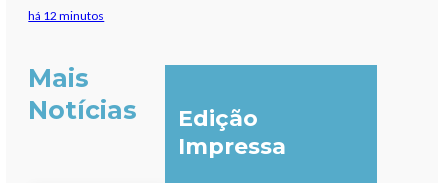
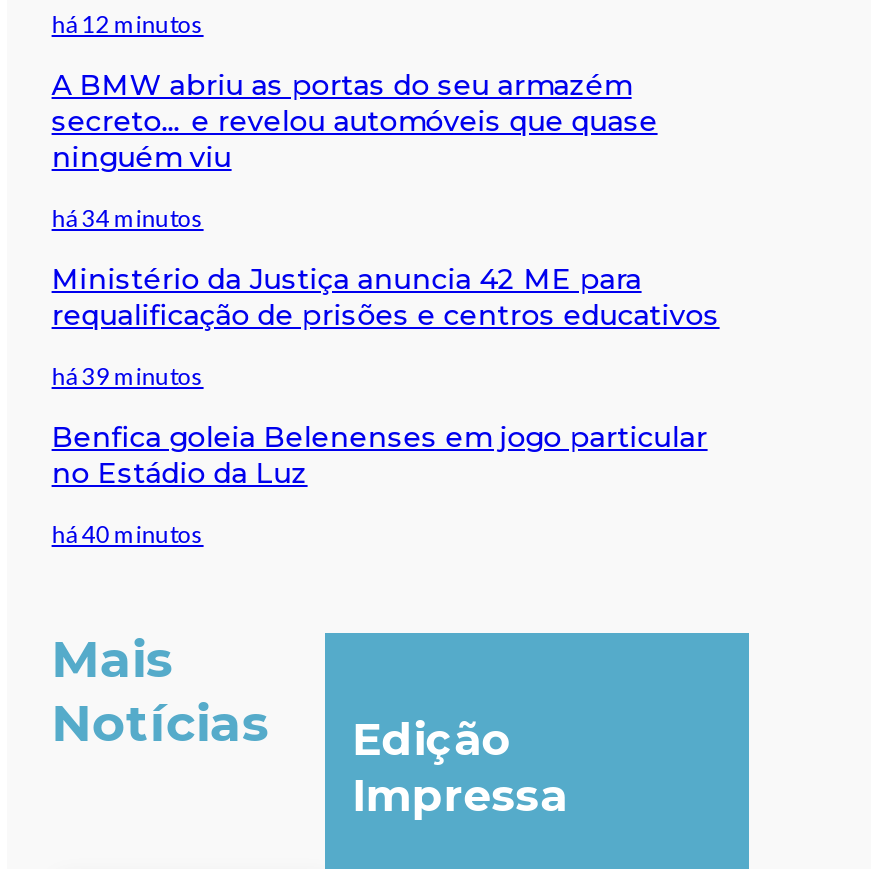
none -> [52,67,720,549] A BMW abriu as portas do seu armazém | secreto… e revelou automóveis que quase | ninguém viu | há 34 minutos | Ministério da Justiça anuncia 42 ME para | requalificação de prisões e centros educativos | há 39 minutos | Benfica goleia Belenenses em jogo particular | no Estádio da Luz | há 40 minutos

